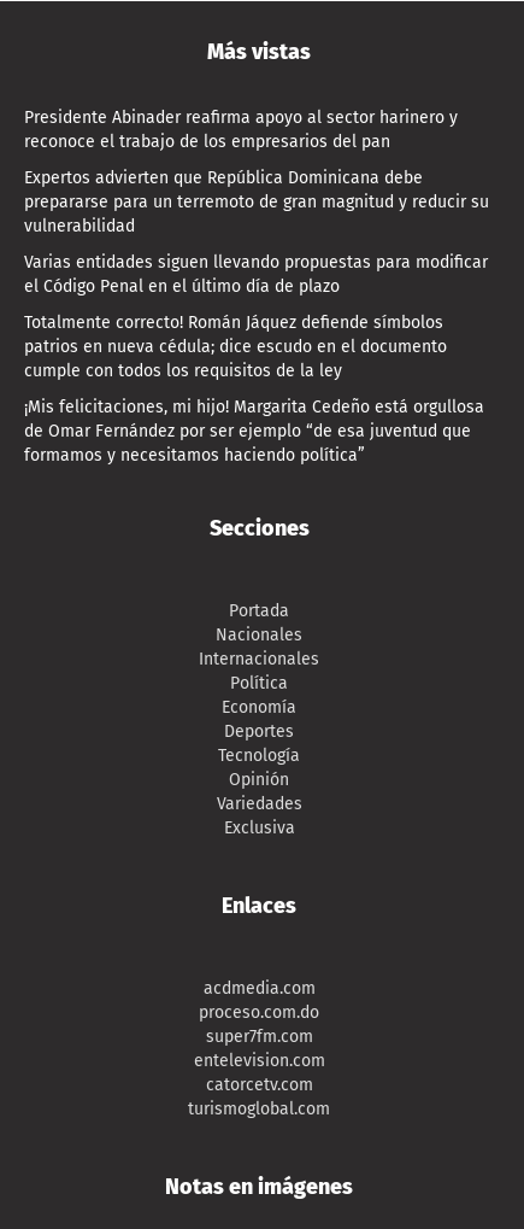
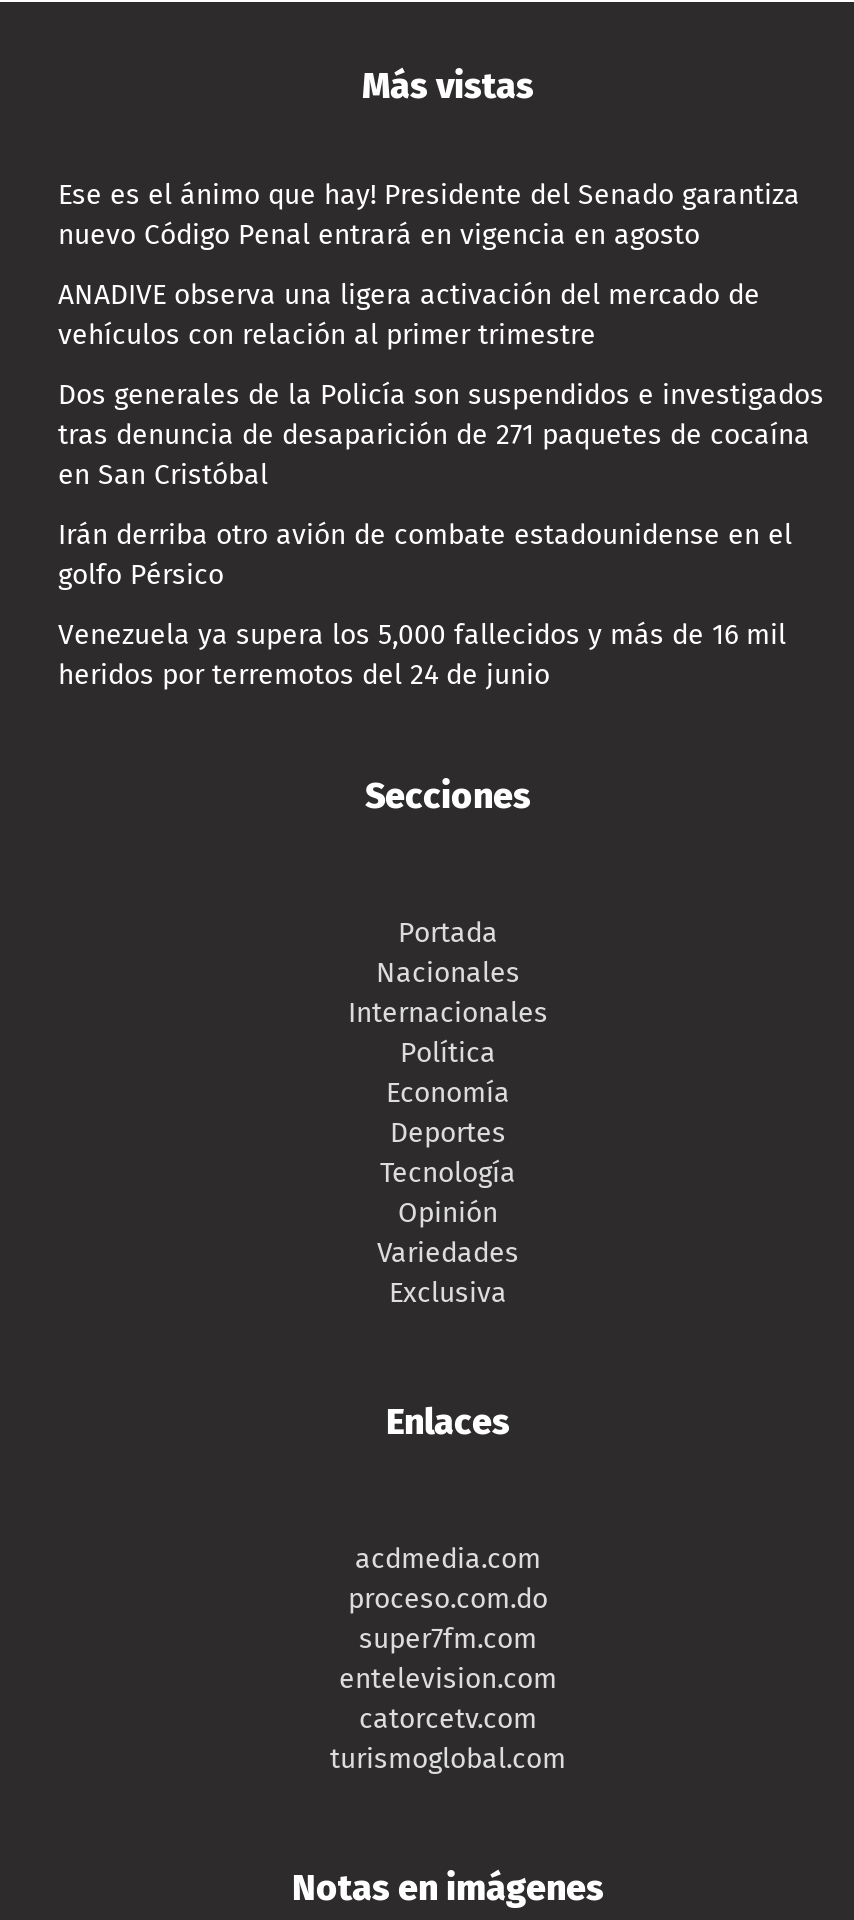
[24,108,458,152] Presidente Abinader reafirma apoyo al sector harinero y | reconoce el trabajo de los empresarios del pan -> [58,179,800,253] Ese es el ánimo que hay! Presidente del Senado garantiza | nuevo Código Penal entrará en vigencia en agosto
[24,168,489,237] Expertos advierten que República Dominicana debe | prepararse para un terremoto de gran magnitud y reducir su | vulnerabilidad -> [58,279,760,353] ANADIVE observa una ligera activación del mercado de | vehículos con relación al primer trimestre
[24,253,488,297] Varias entidades siguen llevando propuestas para modificar | el Código Penal en el último día de plazo -> [58,379,824,493] Dos generales de la Policía son suspendidos e investigados | tras denuncia de desaparición de 271 paquetes de cocaína | en San Cristóbal
[24,313,447,382] Totalmente correcto! Román Jáquez defiende símbolos | patrios en nueva cédula; dice escudo en el documento | cumple con todos los requisitos de la ley -> [58,519,792,593] Irán derriba otro avión de combate estadounidense en el | golfo Pérsico
[24,397,484,466] ¡Mis felicitaciones, mi hijo! Margarita Cedeño está orgullosa | de Omar Fernández por ser ejemplo “de esa juventud que | formamos y necesitamos haciendo política” -> [58,619,786,693] Venezuela ya supera los 5,000 fallecidos y más de 16 mil | heridos por terremotos del 24 de junio

